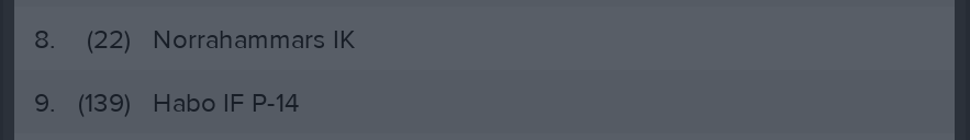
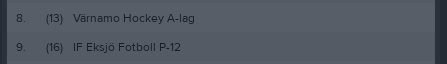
[87,22,355,57] (22) | Norrahammars IK -> [46,10,195,26] (13) | Värnamo Hockey A-lag
[78,86,300,121] (139) | Habo IF P-14 -> [46,39,181,55] (16) | IF Eksjö Fotboll P-12

